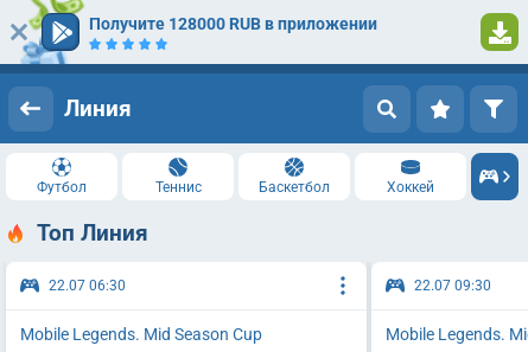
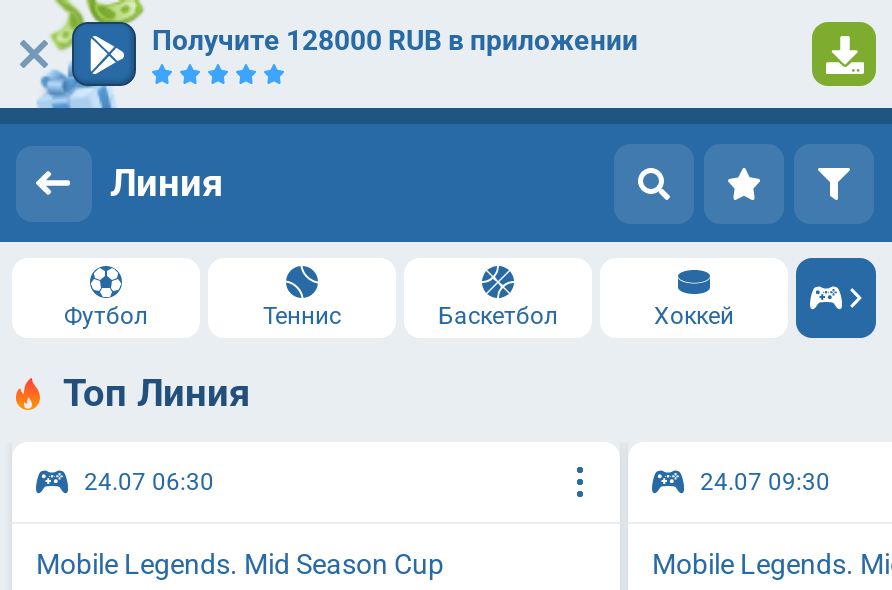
[49,277,126,293] 22.07 06:30 -> [84,467,214,495] 24.07 06:30
[414,277,491,293] 22.07 09:30 -> [700,467,830,495] 24.07 09:30

